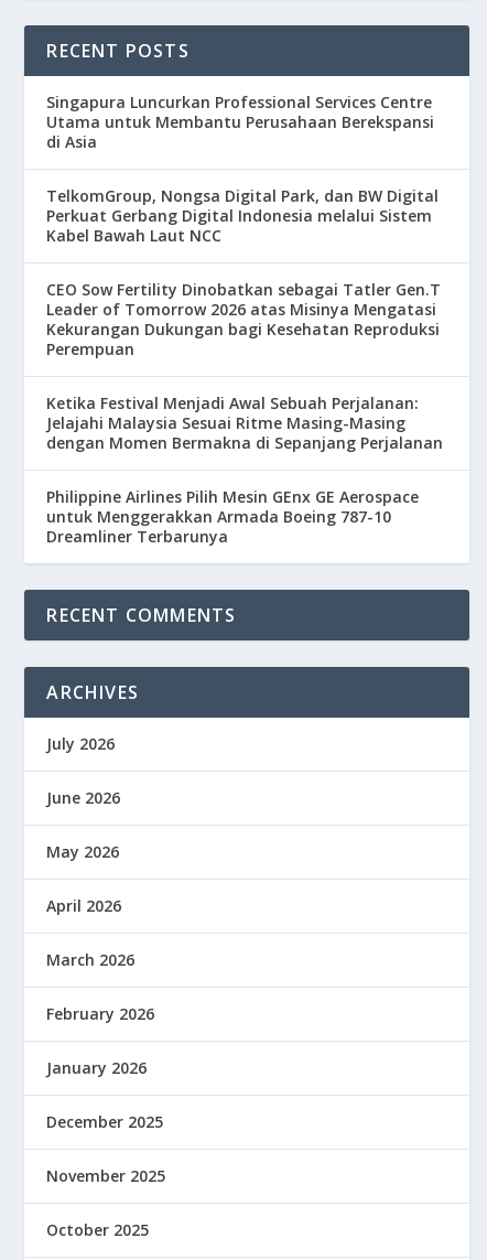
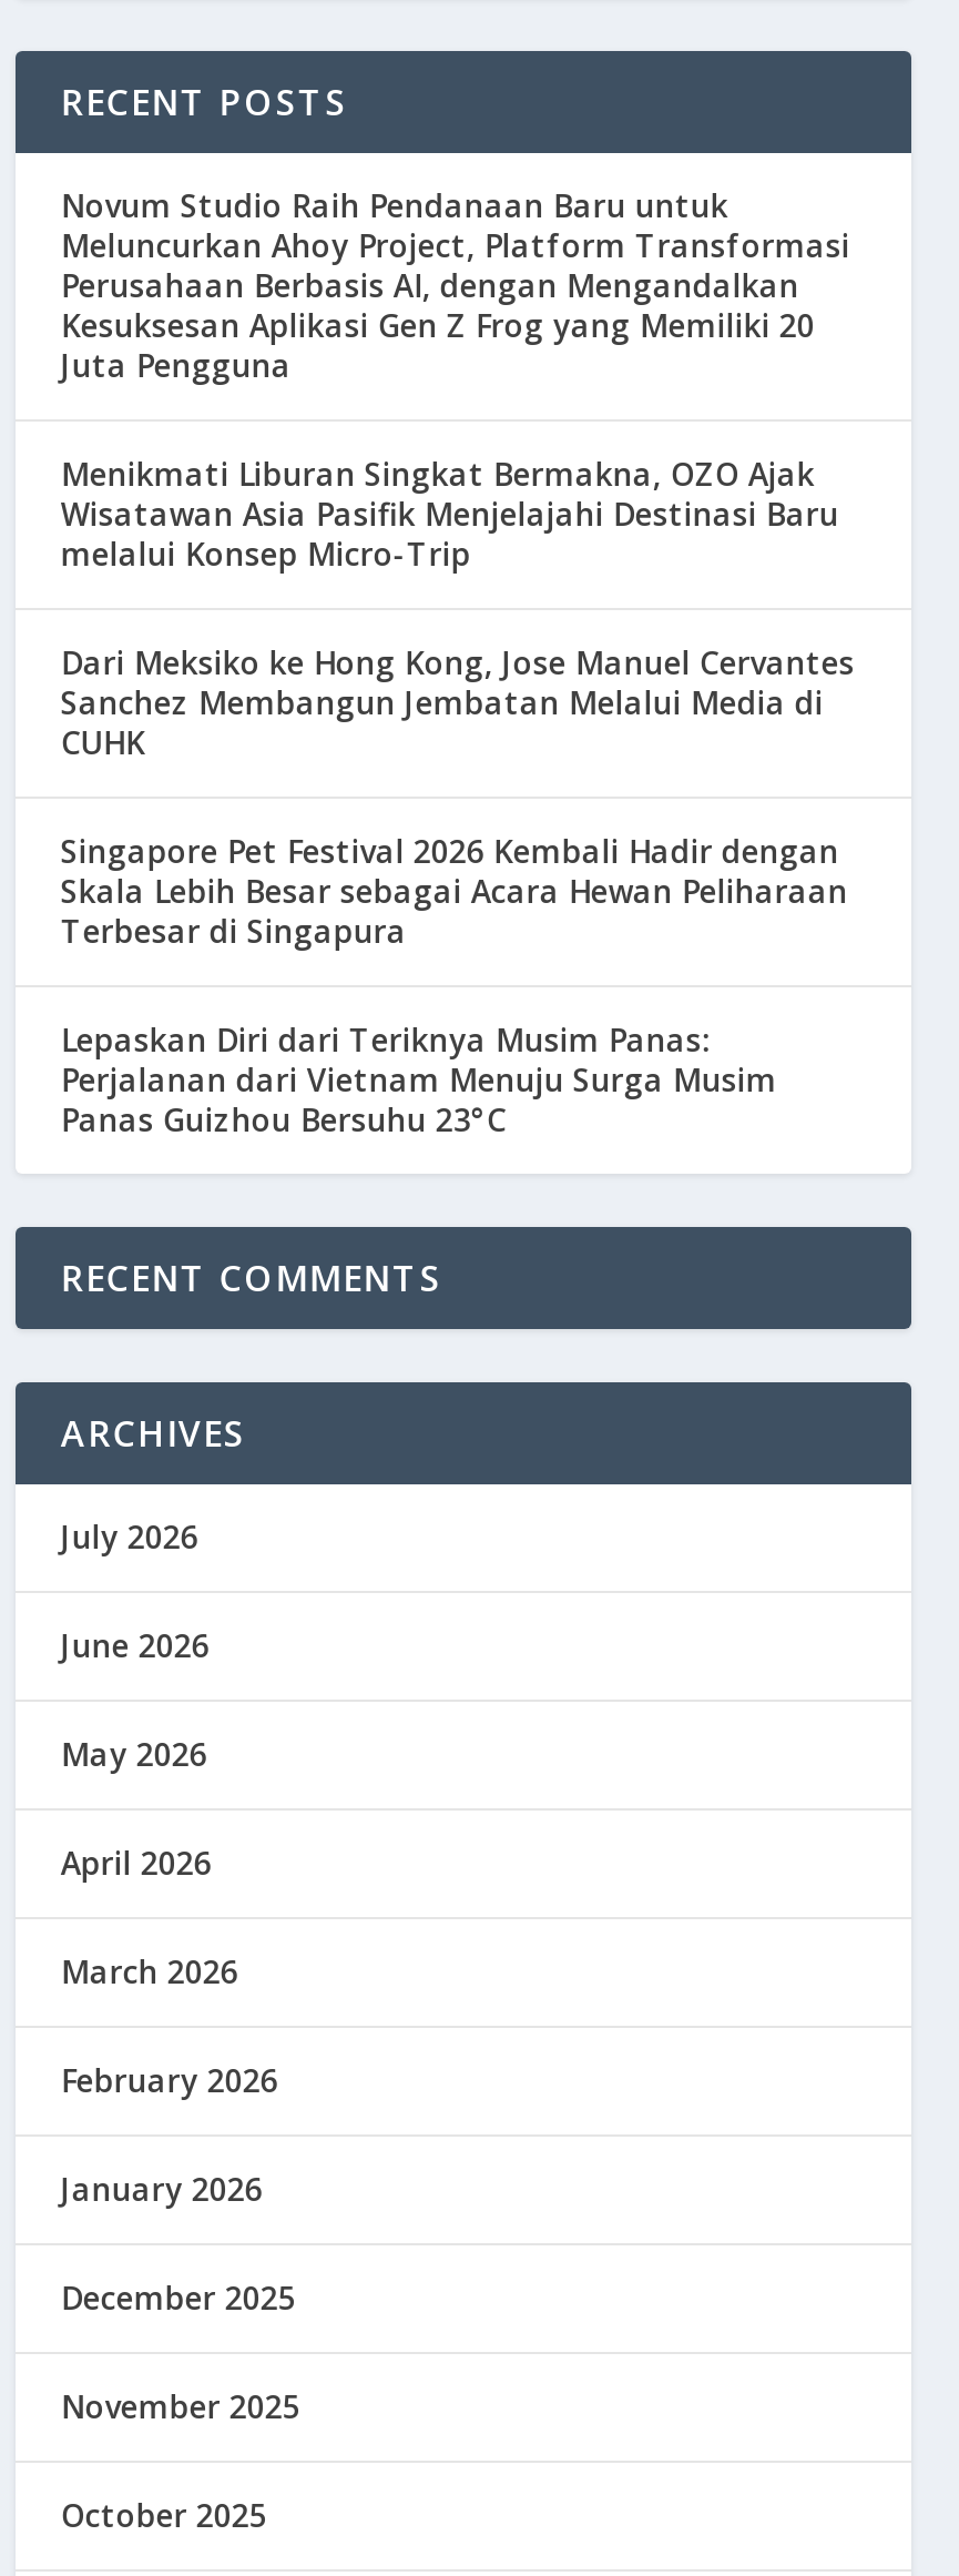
[47,91,435,152] Singapura Luncurkan Professional Services Centre | Utama untuk Membantu Perusahaan Berekspansi | di Asia -> [61,183,850,385] Novum Studio Raih Pendanaan Baru untuk | Meluncurkan Ahoy Project, Platform Transformasi | Perusahaan Berbasis AI, dengan Mengandalkan | Kesuksesan Aplikasi Gen Z Frog yang Memiliki 20 | Juta Pengguna
[47,185,439,245] TelkomGroup, Nongsa Digital Park, dan BW Digital | Perkuat Gerbang Digital Indonesia melalui Sistem | Kabel Bawah Laut NCC -> [61,452,839,574] Menikmati Liburan Singkat Bermakna, OZO Ajak | Wisatawan Asia Pasifik Menjelajahi Destinasi Baru | melalui Konsep Micro-Trip
[47,279,441,359] CEO Sow Fertility Dinobatkan sebagai Tatler Gen.T | Leader of Tomorrow 2026 atas Misinya Mengatasi | Kekurangan Dukungan bagi Kesehatan Reproduksi | Perempuan -> [61,641,855,763] Dari Meksiko ke Hong Kong, Jose Manuel Cervantes | Sanchez Membangun Jembatan Melalui Media di | CUHK
[47,392,443,453] Ketika Festival Menjadi Awal Sebuah Perjalanan: | Jelajahi Malaysia Sesuai Ritme Masing-Masing | dengan Momen Bermakna di Sepanjang Perjalanan -> [61,829,848,951] Singapore Pet Festival 2026 Kembali Hadir dengan | Skala Lebih Besar sebagai Acara Hewan Peliharaan | Terbesar di Singapura
[47,486,419,546] Philippine Airlines Pilih Mesin GEnx GE Aerospace | untuk Menggerakkan Armada Boeing 787-10 | Dreamliner Terbarunya -> [61,1018,777,1140] Lepaskan Diri dari Teriknya Musim Panas: | Perjalanan dari Vietnam Menuju Surga Musim | Panas Guizhou Bersuhu 23°C

